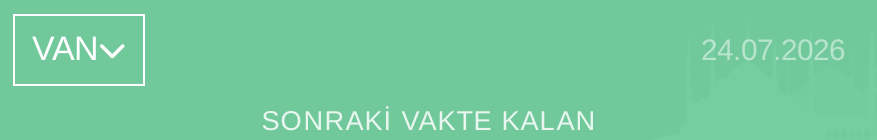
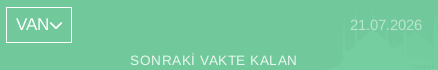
[701,34,845,66] 24.07.2026 -> [350,17,422,33] 21.07.2026

